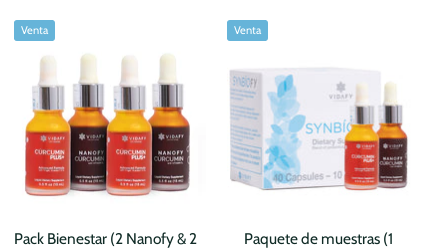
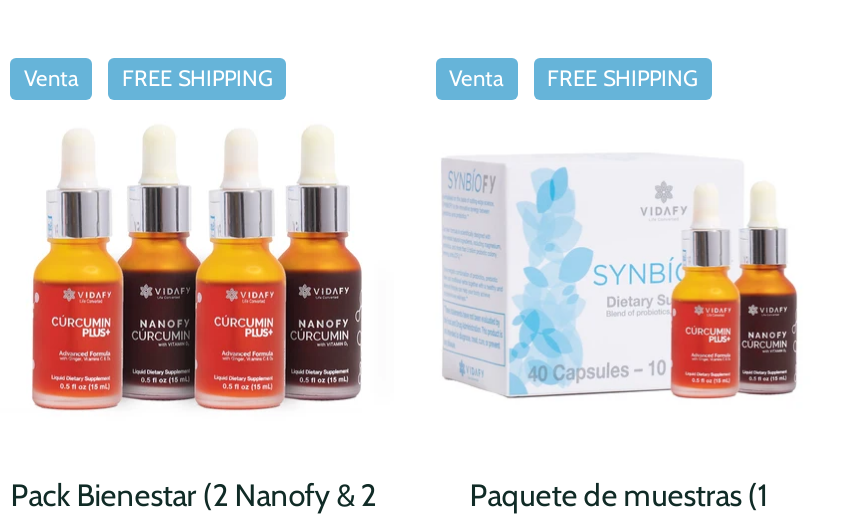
none -> [122,63,272,91] FREE SHIPPING
none -> [547,63,697,91] FREE SHIPPING

